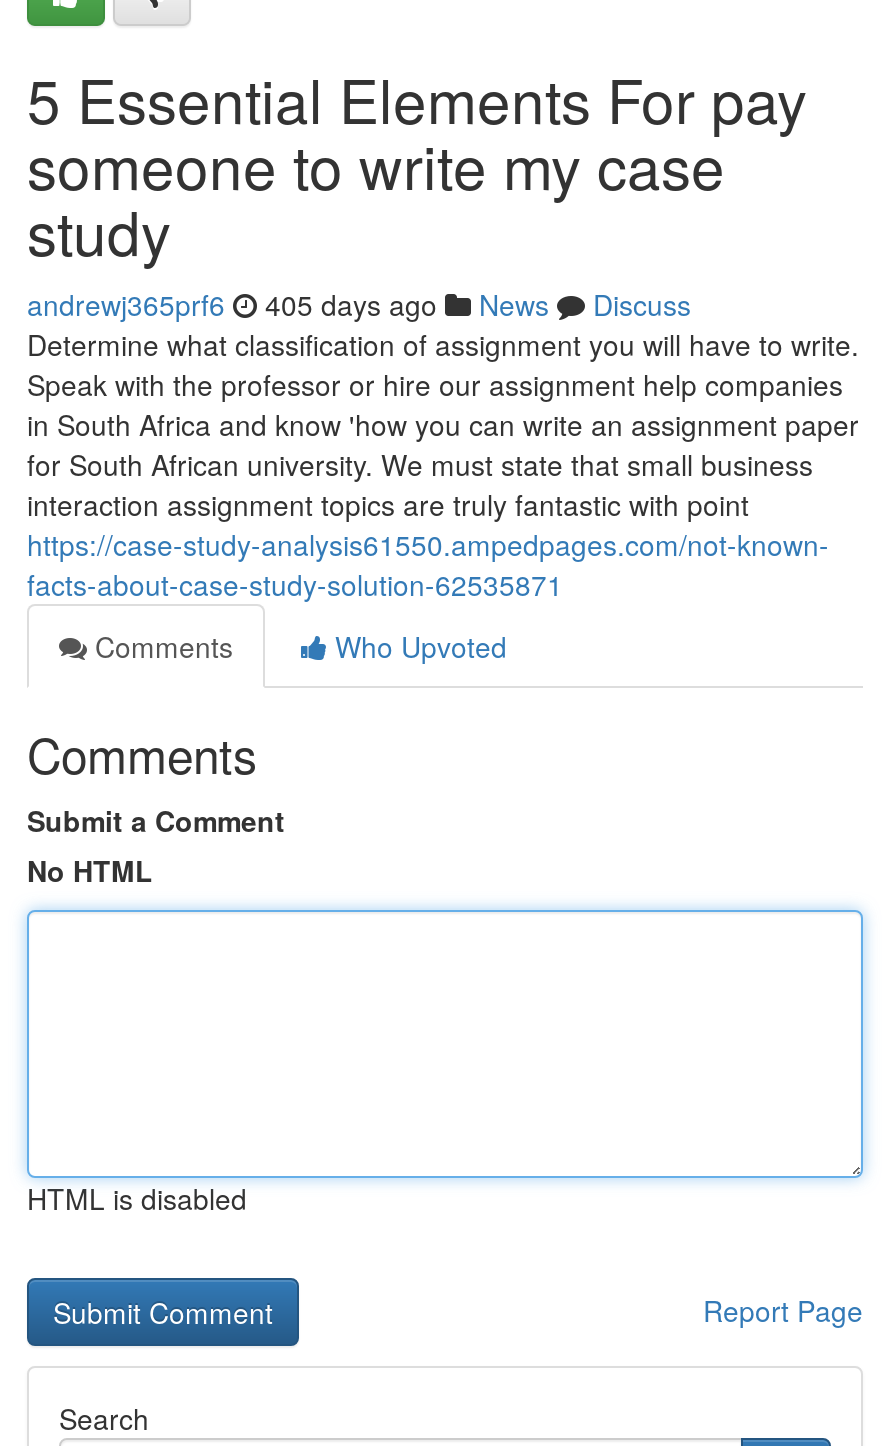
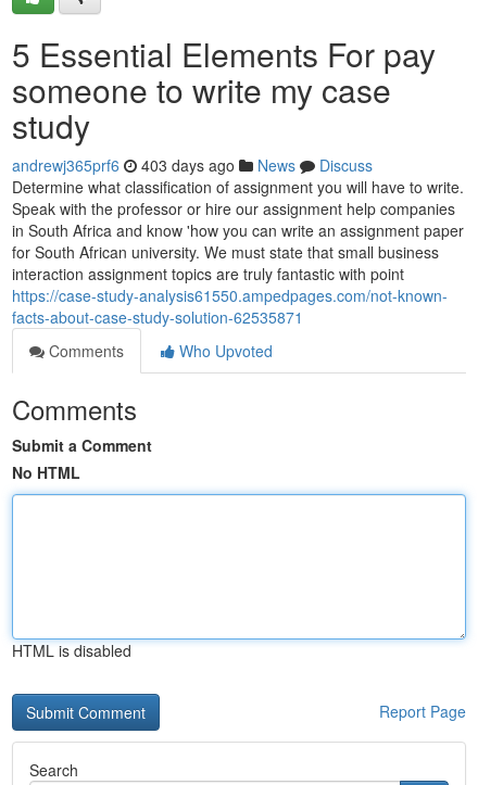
[27,284,691,324] andrewj365prf6 405 days ago News Discuss -> [12,154,373,176] andrewj365prf6 403 days ago News Discuss

